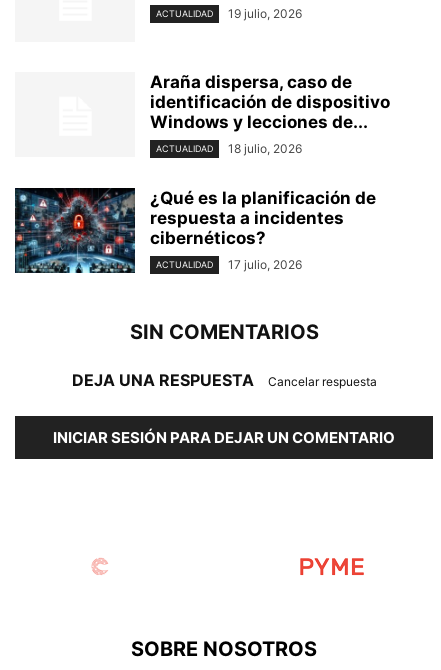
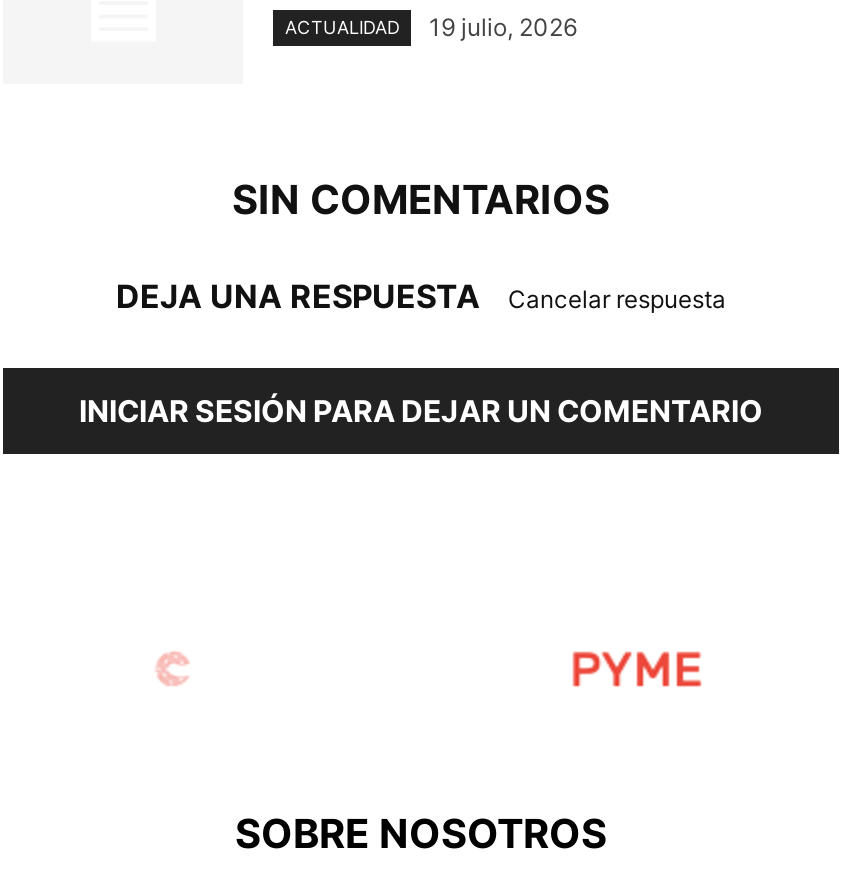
[14,72,390,274] [image] | Araña dispersa, caso de | identificación de dispositivo | Windows y lecciones de... | ACTUALIDAD | 18 julio, 2026 | ¿Qué es la planificación de | respuesta a incidentes | cibernéticos? | ACTUALIDAD | 17 julio, 2026 -> none

